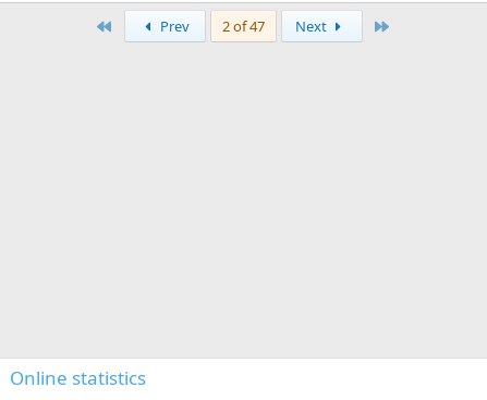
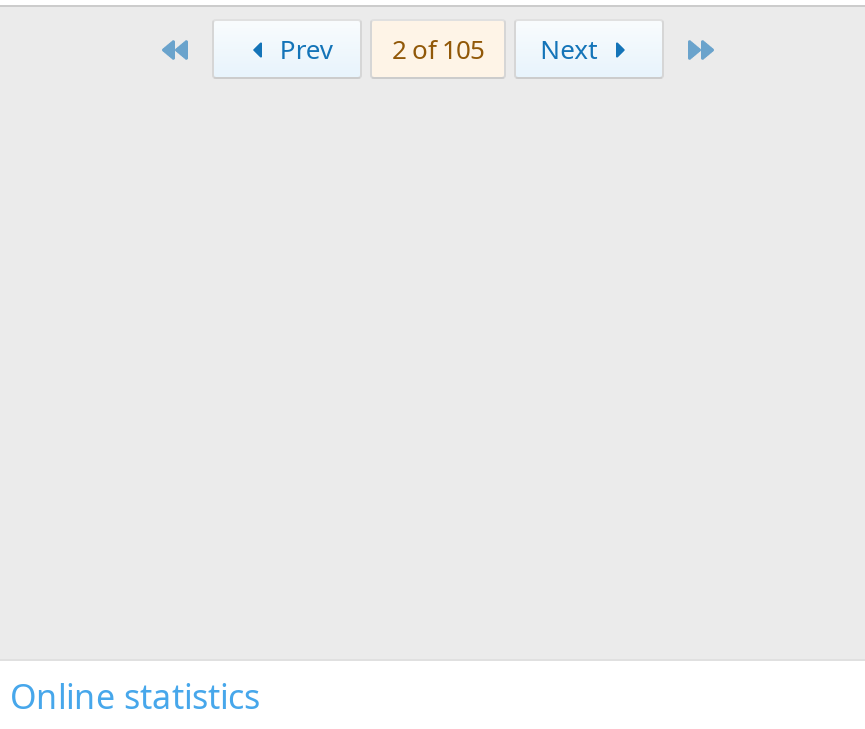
[222,17,264,36] 2 of 47 -> [392,31,484,67] 2 of 105

